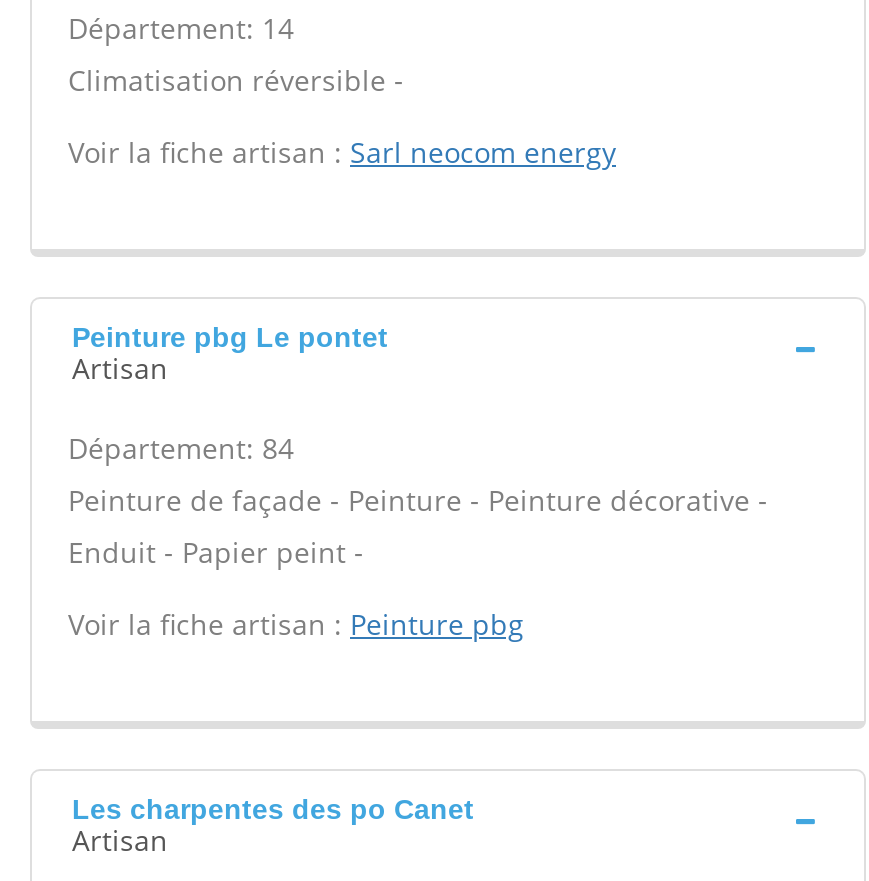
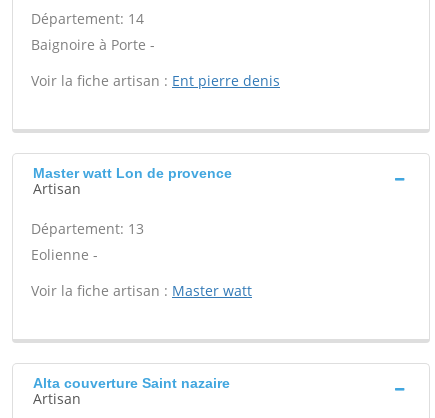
[68,61,404,99] Climatisation réversible - -> [31,35,155,54] Baignoire à Porte -
[68,133,616,171] Voir la fiche artisan : Sarl neocom energy -> [31,71,280,90] Voir la fiche artisan : Ent pierre denis
[72,321,388,353] Peinture pbg Le pontet -> [33,165,232,181] Master watt Lon de provence
[68,429,768,571] Département: 84 | Peinture de façade - Peinture - Peinture décorative - | Enduit - Papier peint - -> [31,219,144,264] Département: 13 | Eolienne -
[68,605,524,643] Voir la fiche artisan : Peinture pbg -> [31,281,252,300] Voir la fiche artisan : Master watt
[72,793,474,825] Les charpentes des po Canet -> [33,375,230,391] Alta couverture Saint nazaire

